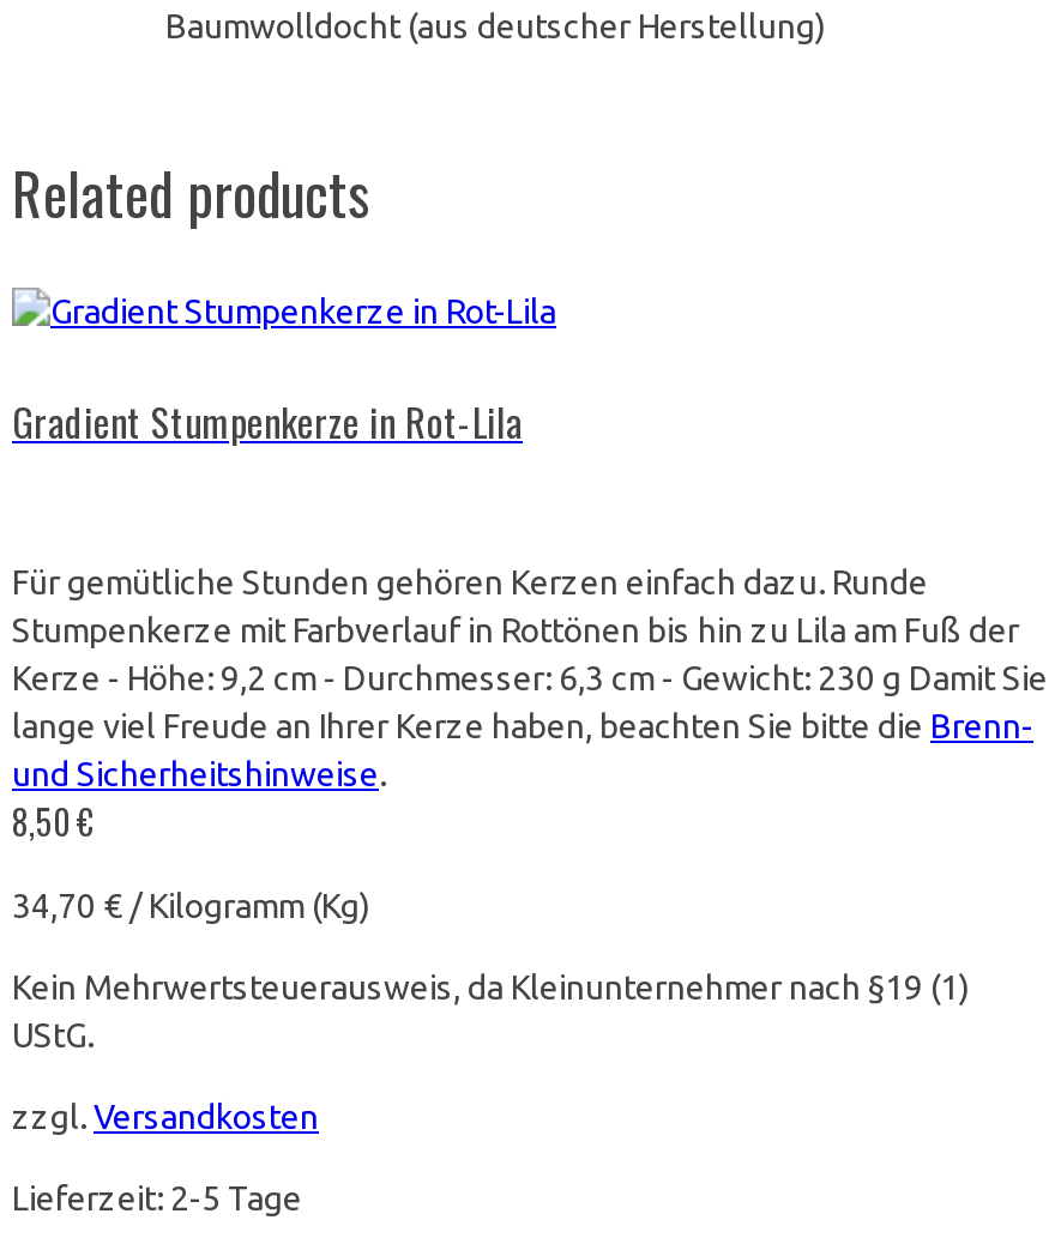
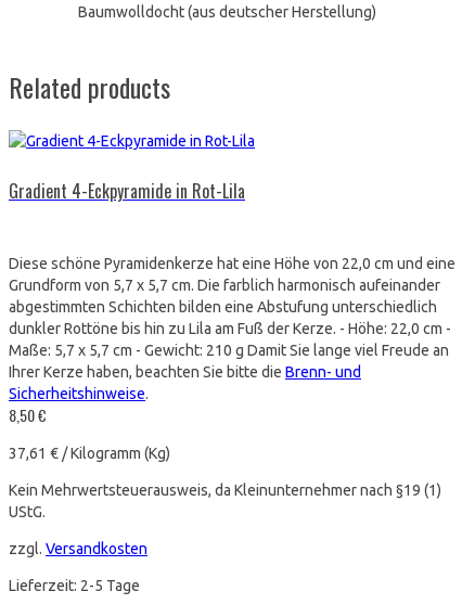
[12,394,523,451] Gradient Stumpenkerze in Rot-Lila -> [9,178,245,204] Gradient 4-Eckpyramide in Rot-Lila
[12,564,1048,794] Für gemütliche Stunden gehören Kerzen einfach dazu. Runde | Stumpenkerze mit Farbverlauf in Rottönen bis hin zu Lila am Fuß der | Kerze - Höhe: 9,2 cm - Durchmesser: 6,3 cm - Gewicht: 230 g Damit Sie | lange viel Freude an Ihrer Kerze haben, beachten Sie bitte die Brenn- | und Sicherheitshinweise. -> [9,255,455,402] Diese schöne Pyramidenkerze hat eine Höhe von 22,0 cm und eine | Grundform von 5,7 x 5,7 cm. Die farblich harmonisch aufeinander | abgestimmten Schichten bilden eine Abstufung unterschiedlich | dunkler Rottöne bis hin zu Lila am Fuß der Kerze. - Höhe: 22,0 cm - | Maße: 5,7 x 5,7 cm - Gewicht: 210 g Damit Sie lange viel Freude an | Ihrer Kerze haben, beachten Sie bitte die Brenn- und | Sicherheitshinweise.
[12,887,369,925] 34,70 €/ Kilogramm (Kg) -> [9,445,170,462] 37,61 €/ Kilogramm (Kg)

